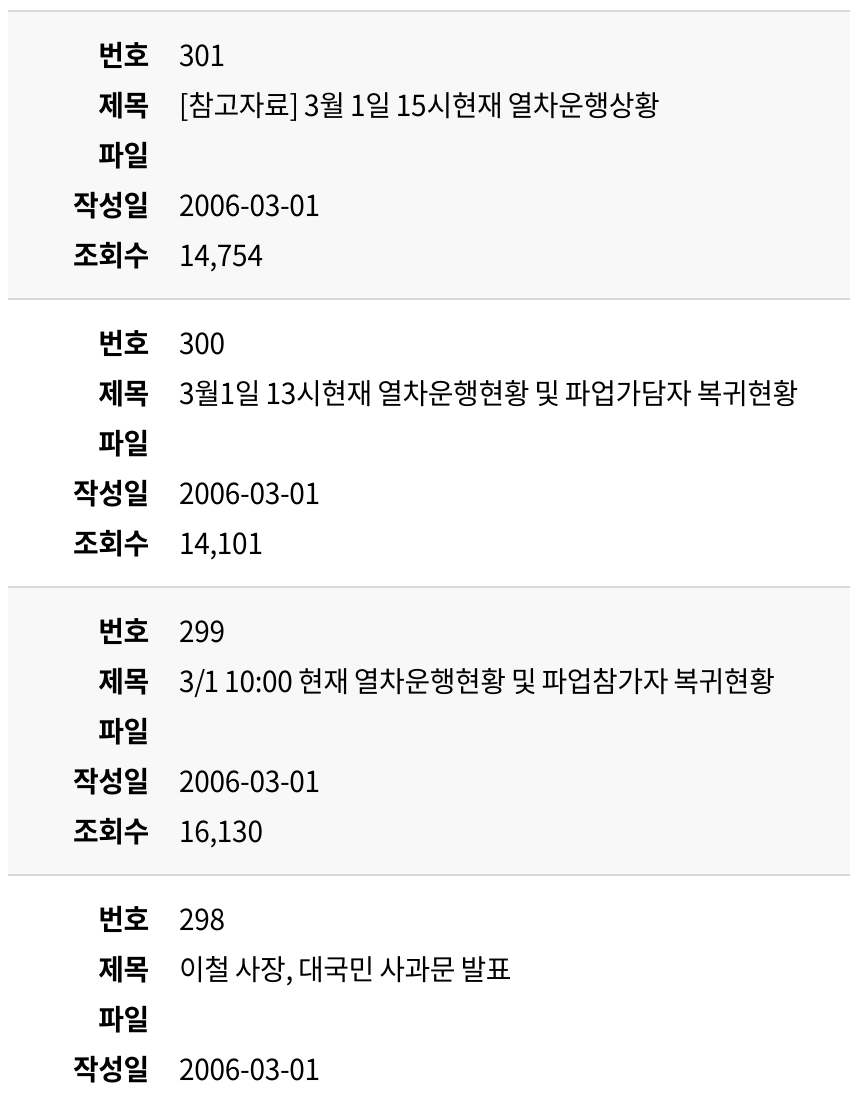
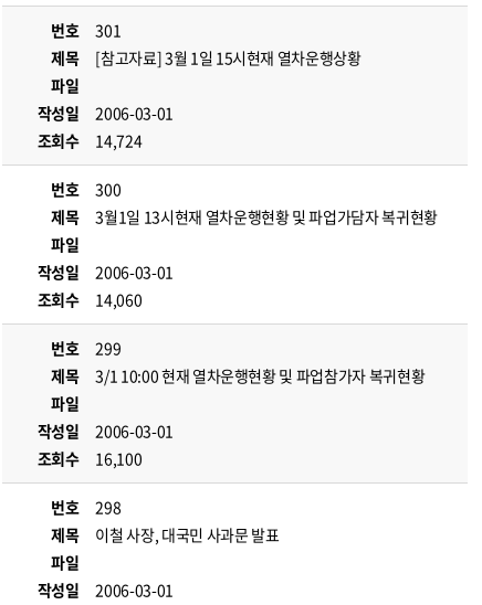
[73,234,263,274] 조회수 14,754 -> [37,129,142,151] 조회수 14,724
[73,522,263,562] 조회수 14,101 -> [37,288,142,310] 조회수 14,060
[73,810,263,850] 조회수 16,130 -> [37,447,142,469] 조회수 16,100

